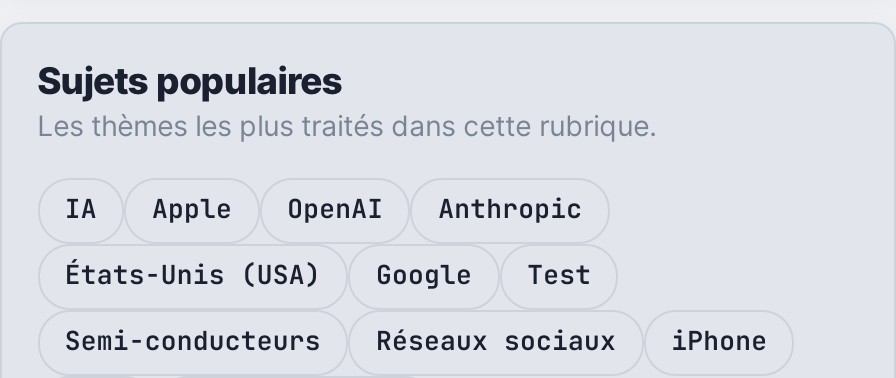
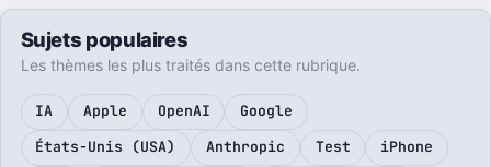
moved [65,192,582,292] -> [36,138,285,156]: États-Unis (USA) | Anthropic
[65,324,616,358] Semi-conducteurs | Réseaux sociaux -> none

